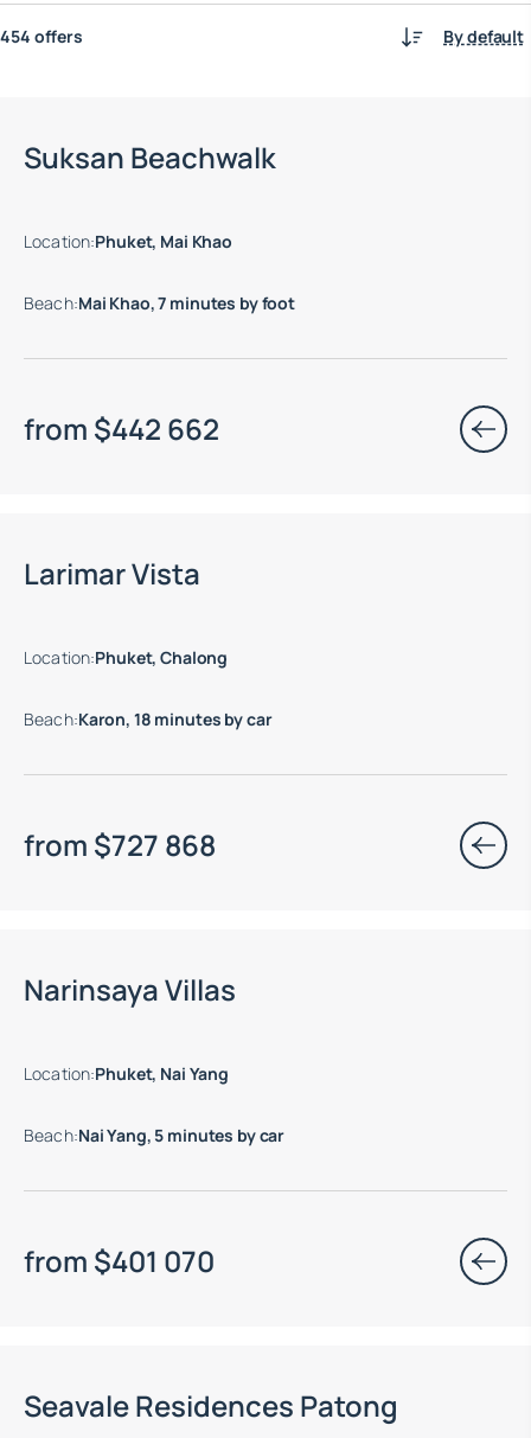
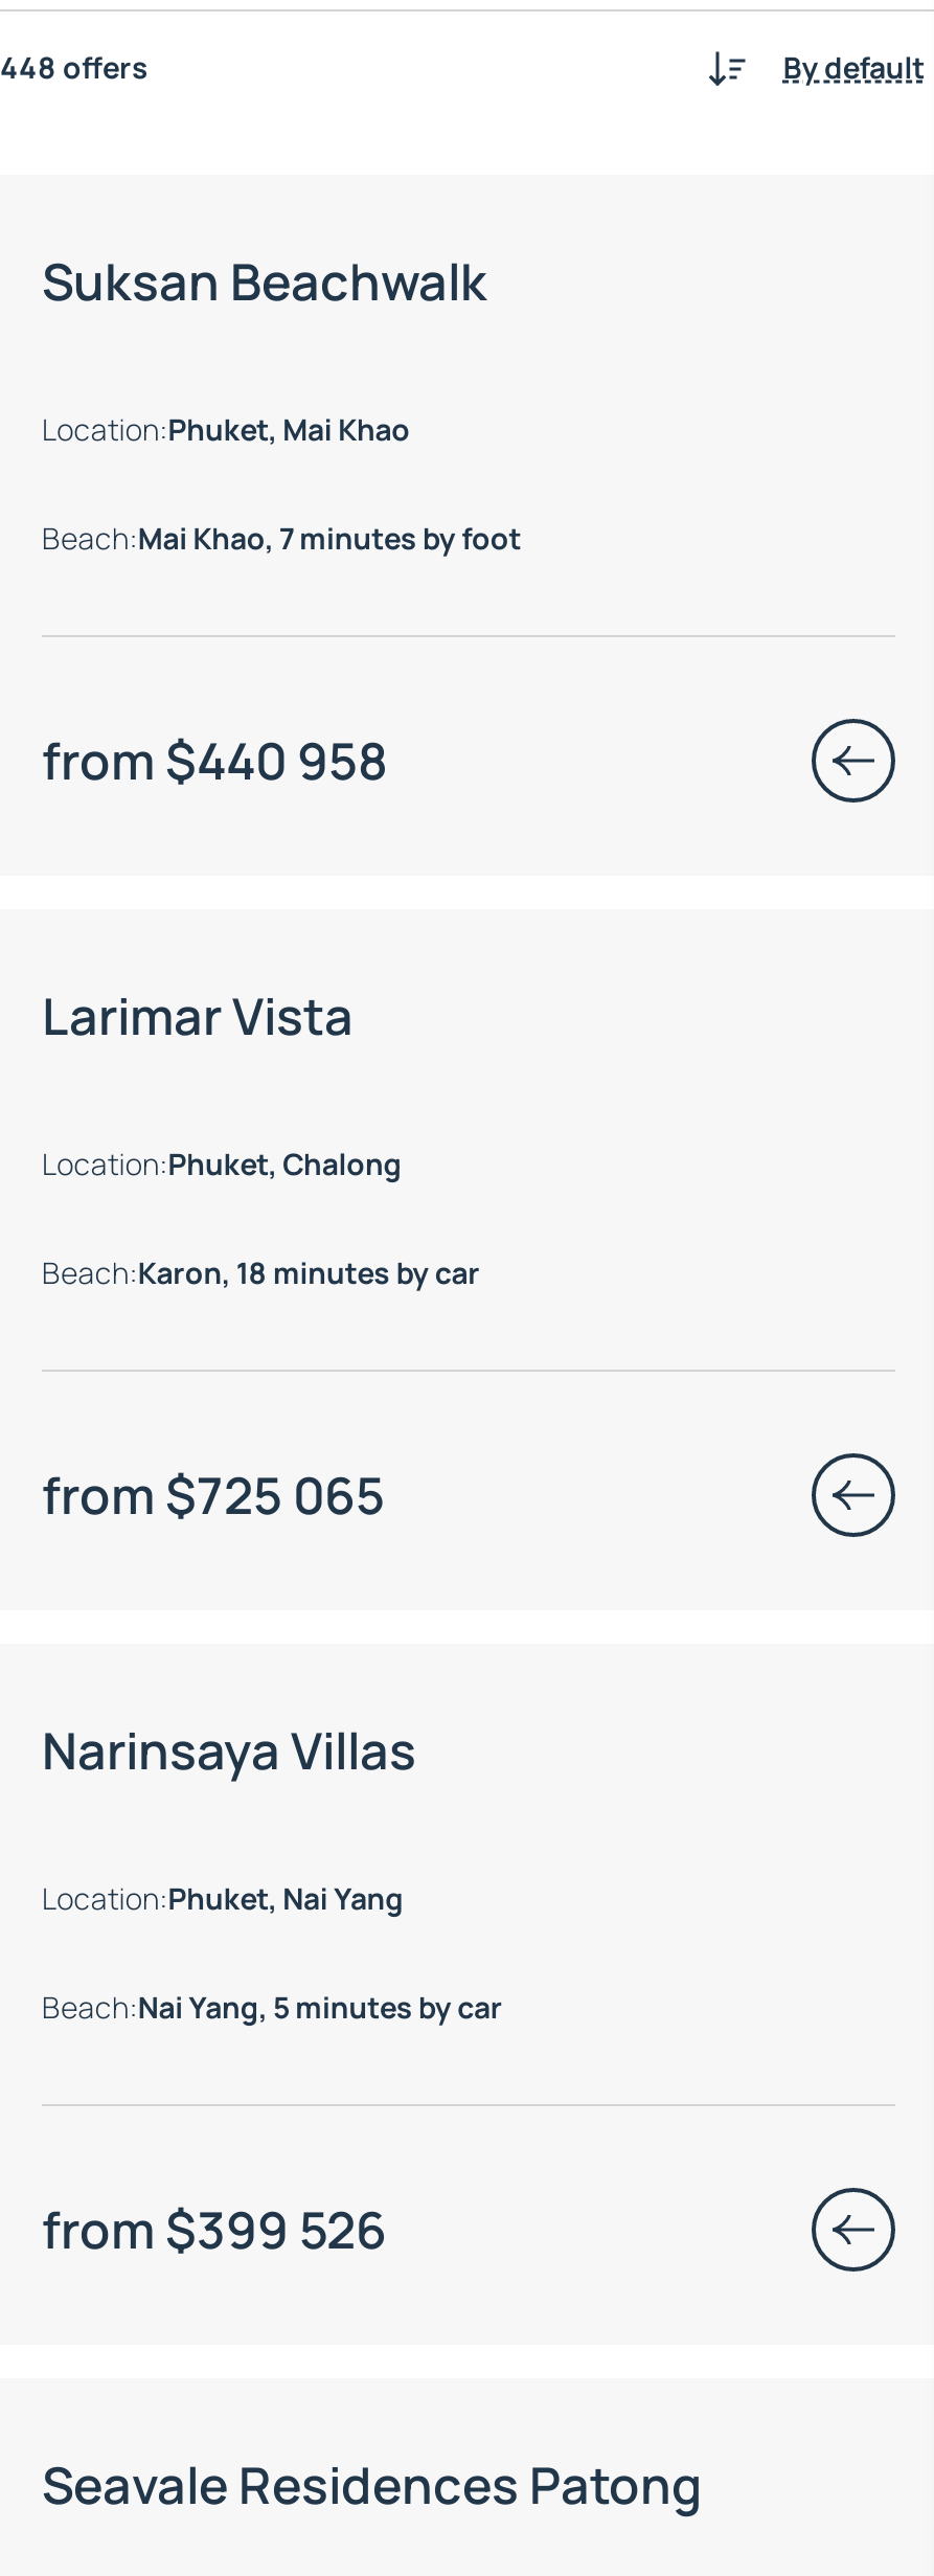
[0,25,83,48] 454 offers -> [0,48,149,87] 448 offers
[24,409,219,448] from $442 662 -> [42,725,387,794] from $440 958
[24,825,216,864] from $727 868 -> [42,1459,385,1528] from $725 065
[24,1241,215,1280] from $401 070 -> [42,2193,387,2262] from $399 526

